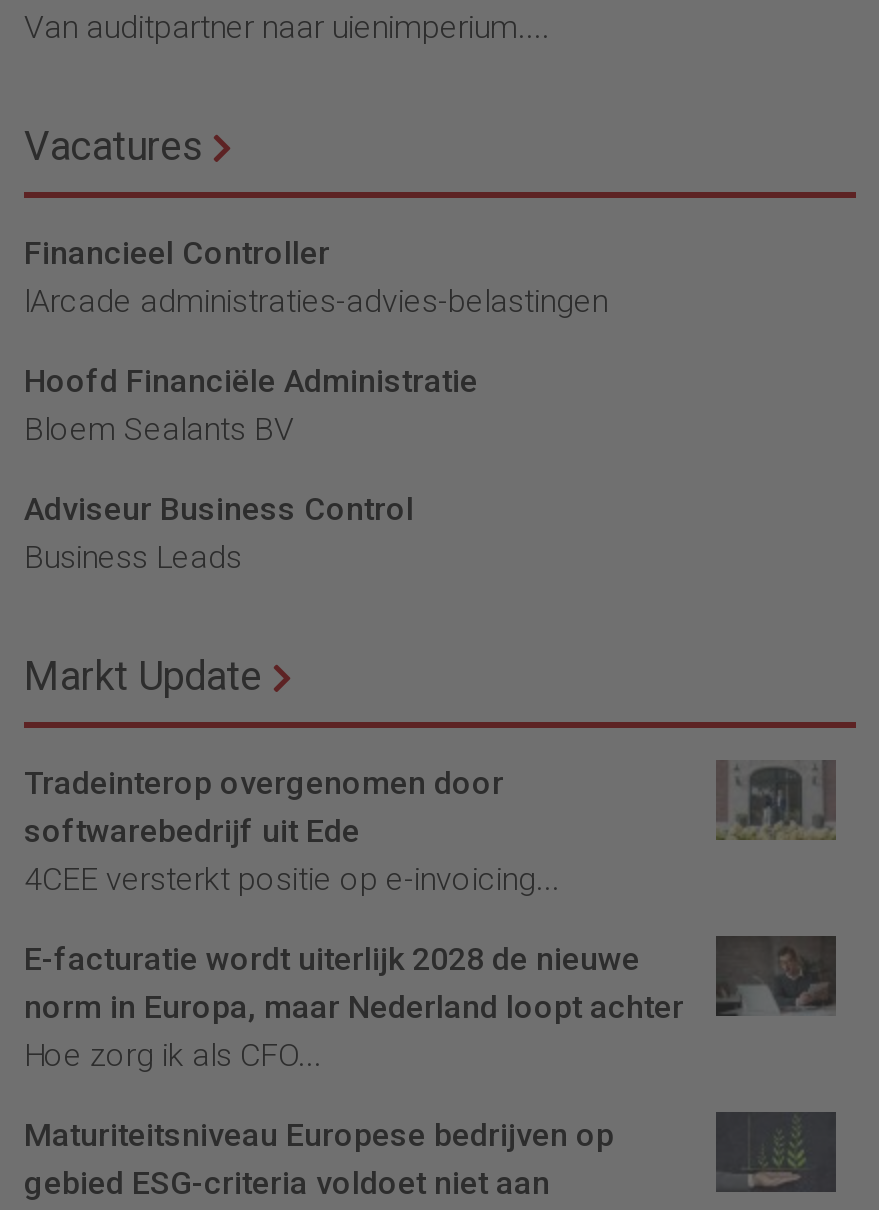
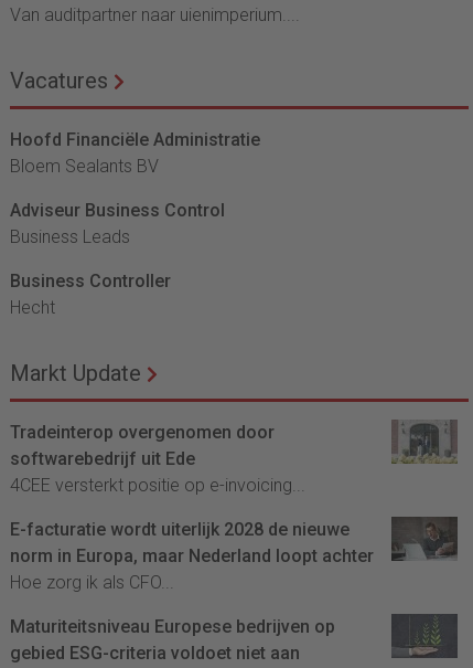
[24,234,608,320] Financieel Controller | lArcade administraties-advies-belastingen -> none
moved [24,362,478,576] -> [10,129,260,247]: Hoofd Financiële Administratie | Bloem Sealants BV | Adviseur Business Control | Business Leads
none -> [10,271,171,318] Business Controller | Hecht

